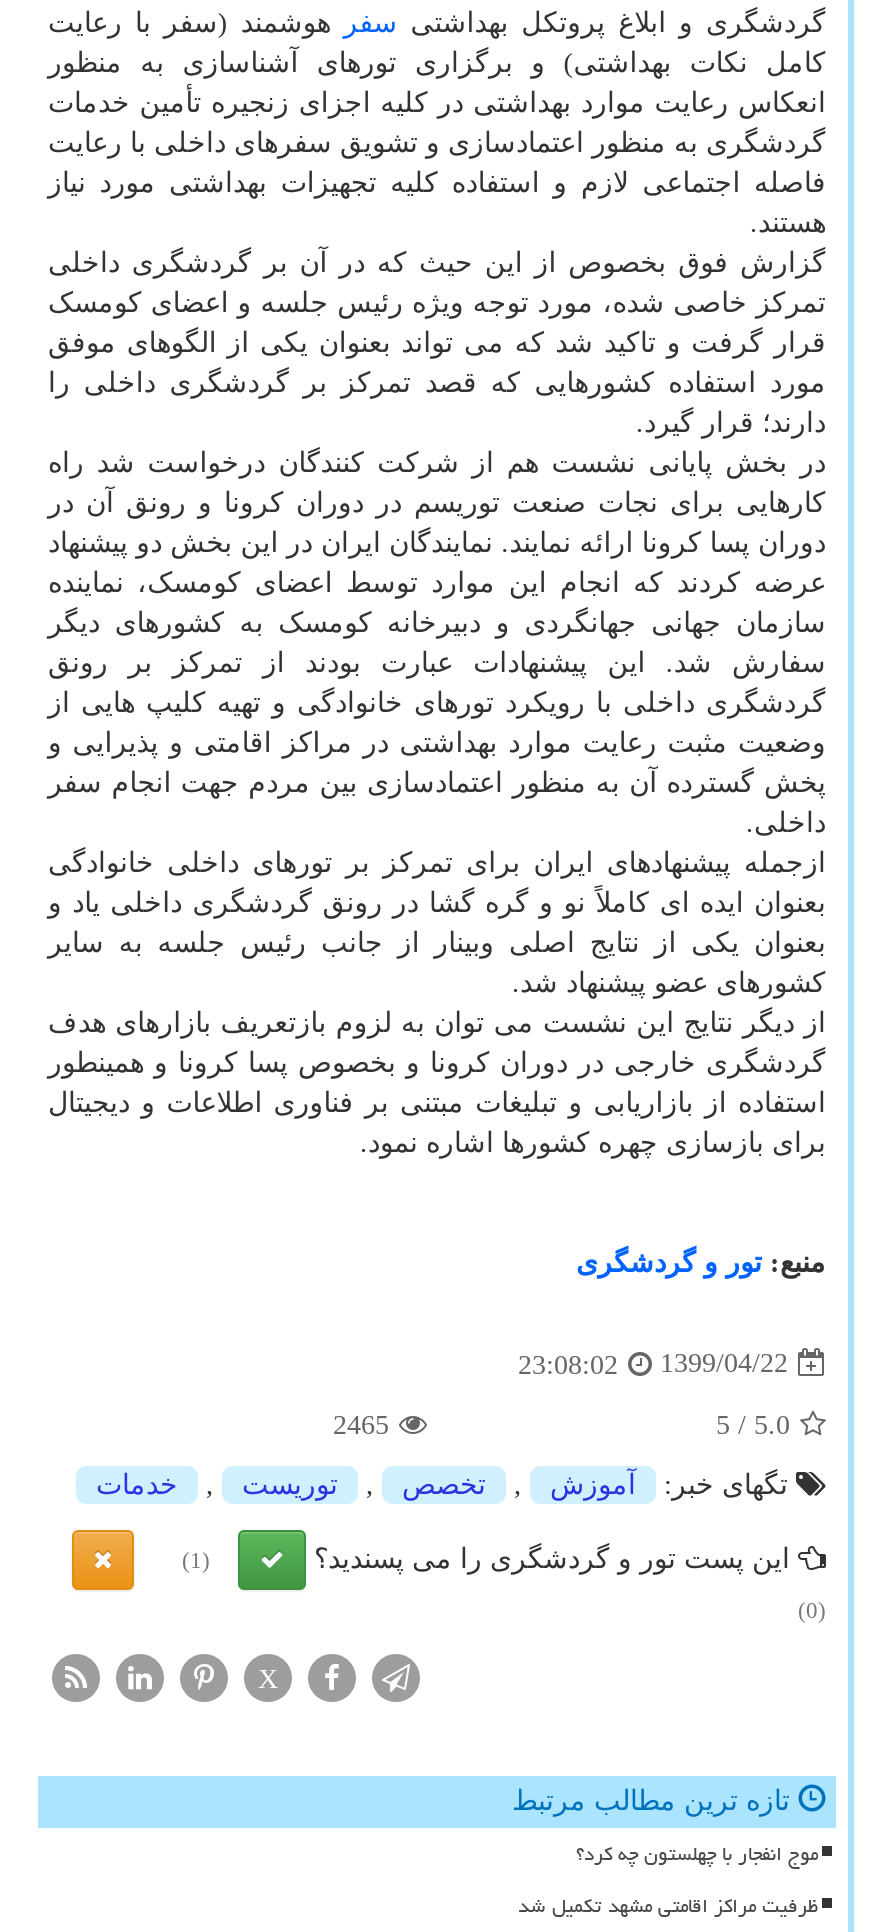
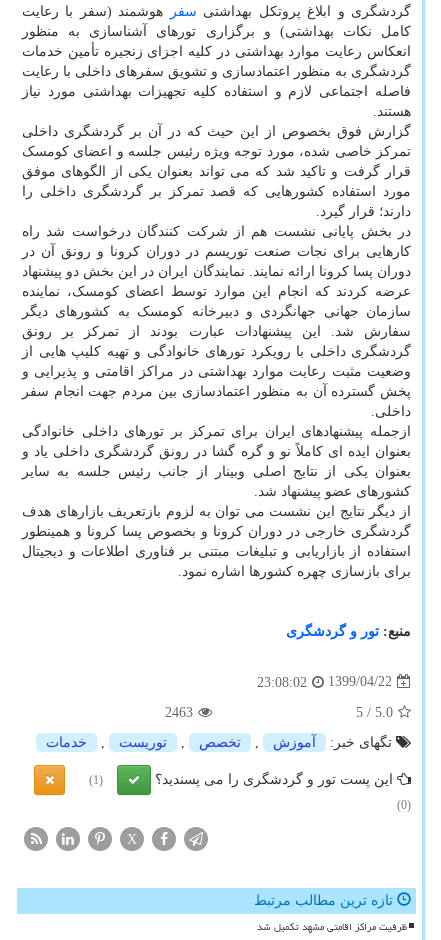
[333,1409,389,1439] 2465 -> [164,704,192,719] 2463
[576,1835,818,1875] موج انفجار با چهلستون چه کرد؟ -> none

